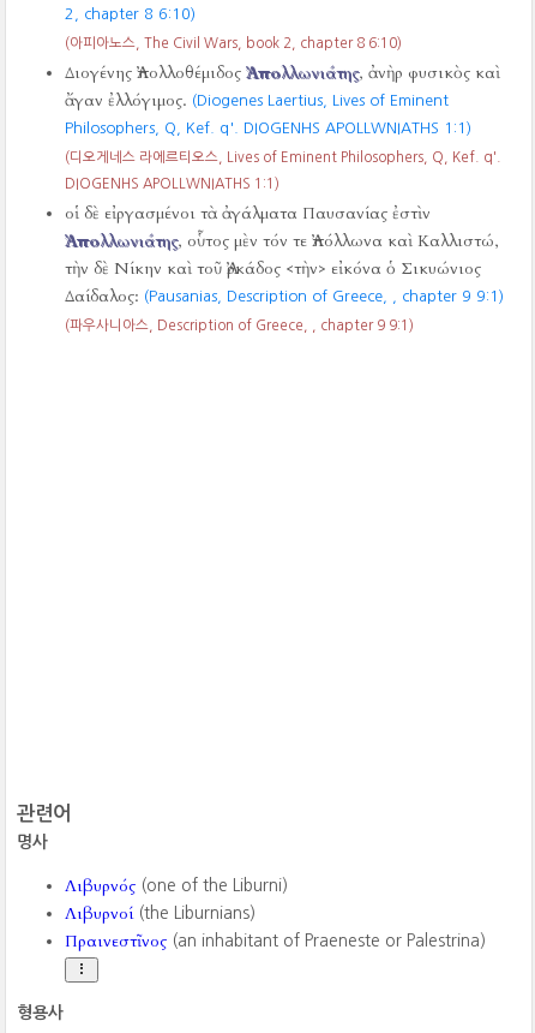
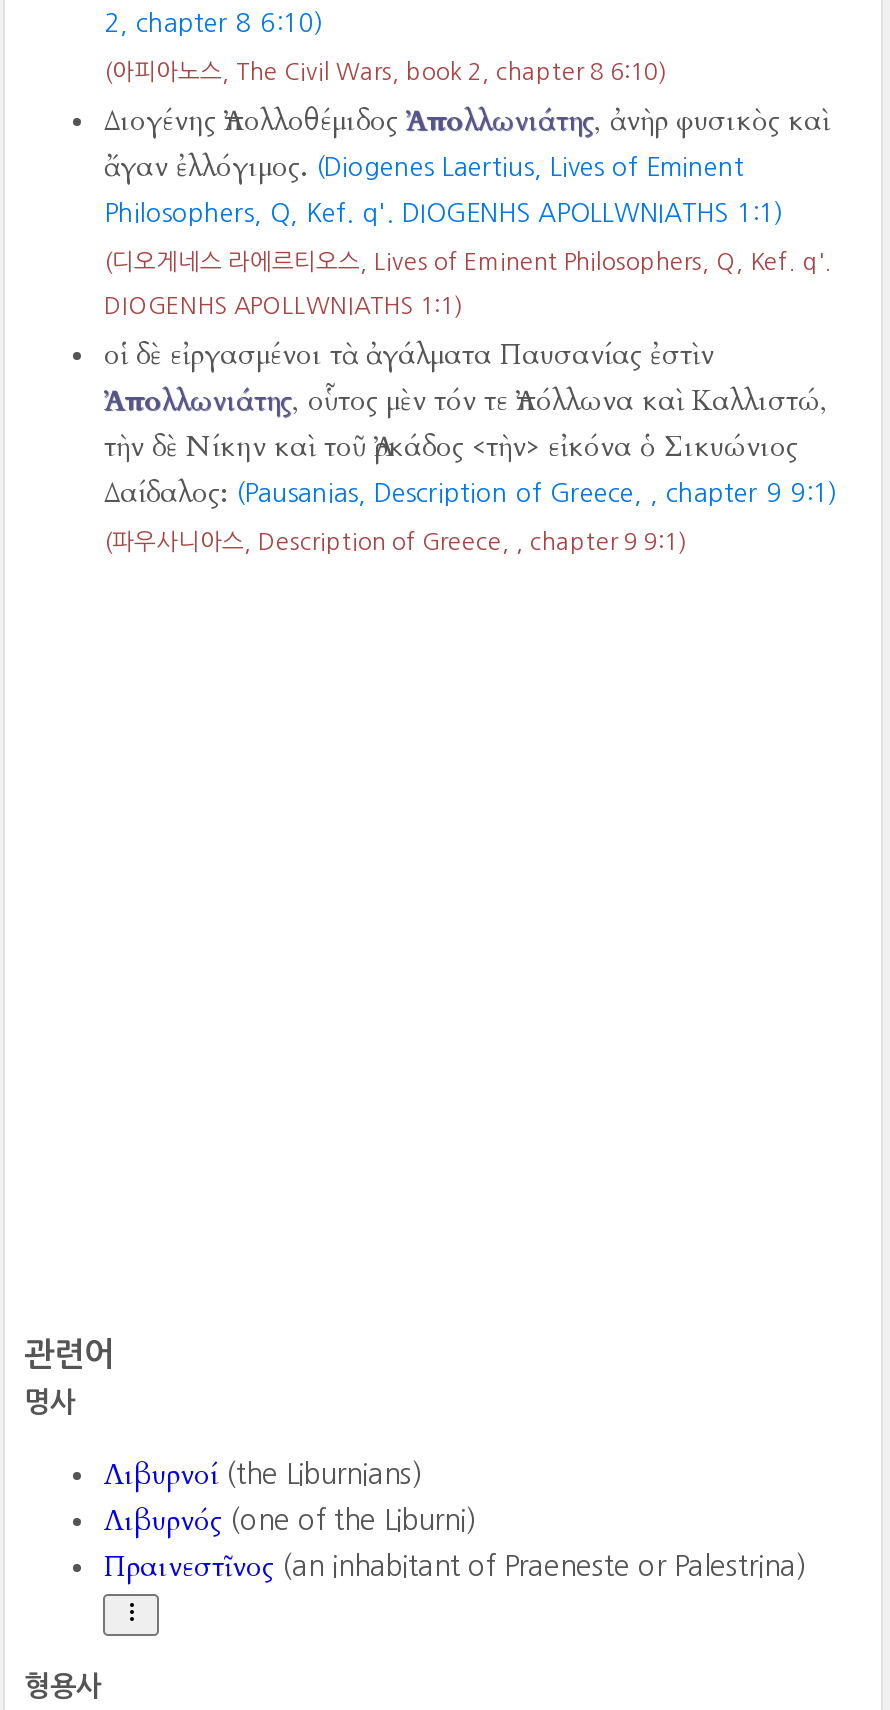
moved [65,874,288,897] -> [104,1502,476,1540]: Λιβυρνός (one of the Liburni)
moved [65,902,256,925] -> [104,1456,422,1494]: Λιβυρνοί (the Liburnians)

